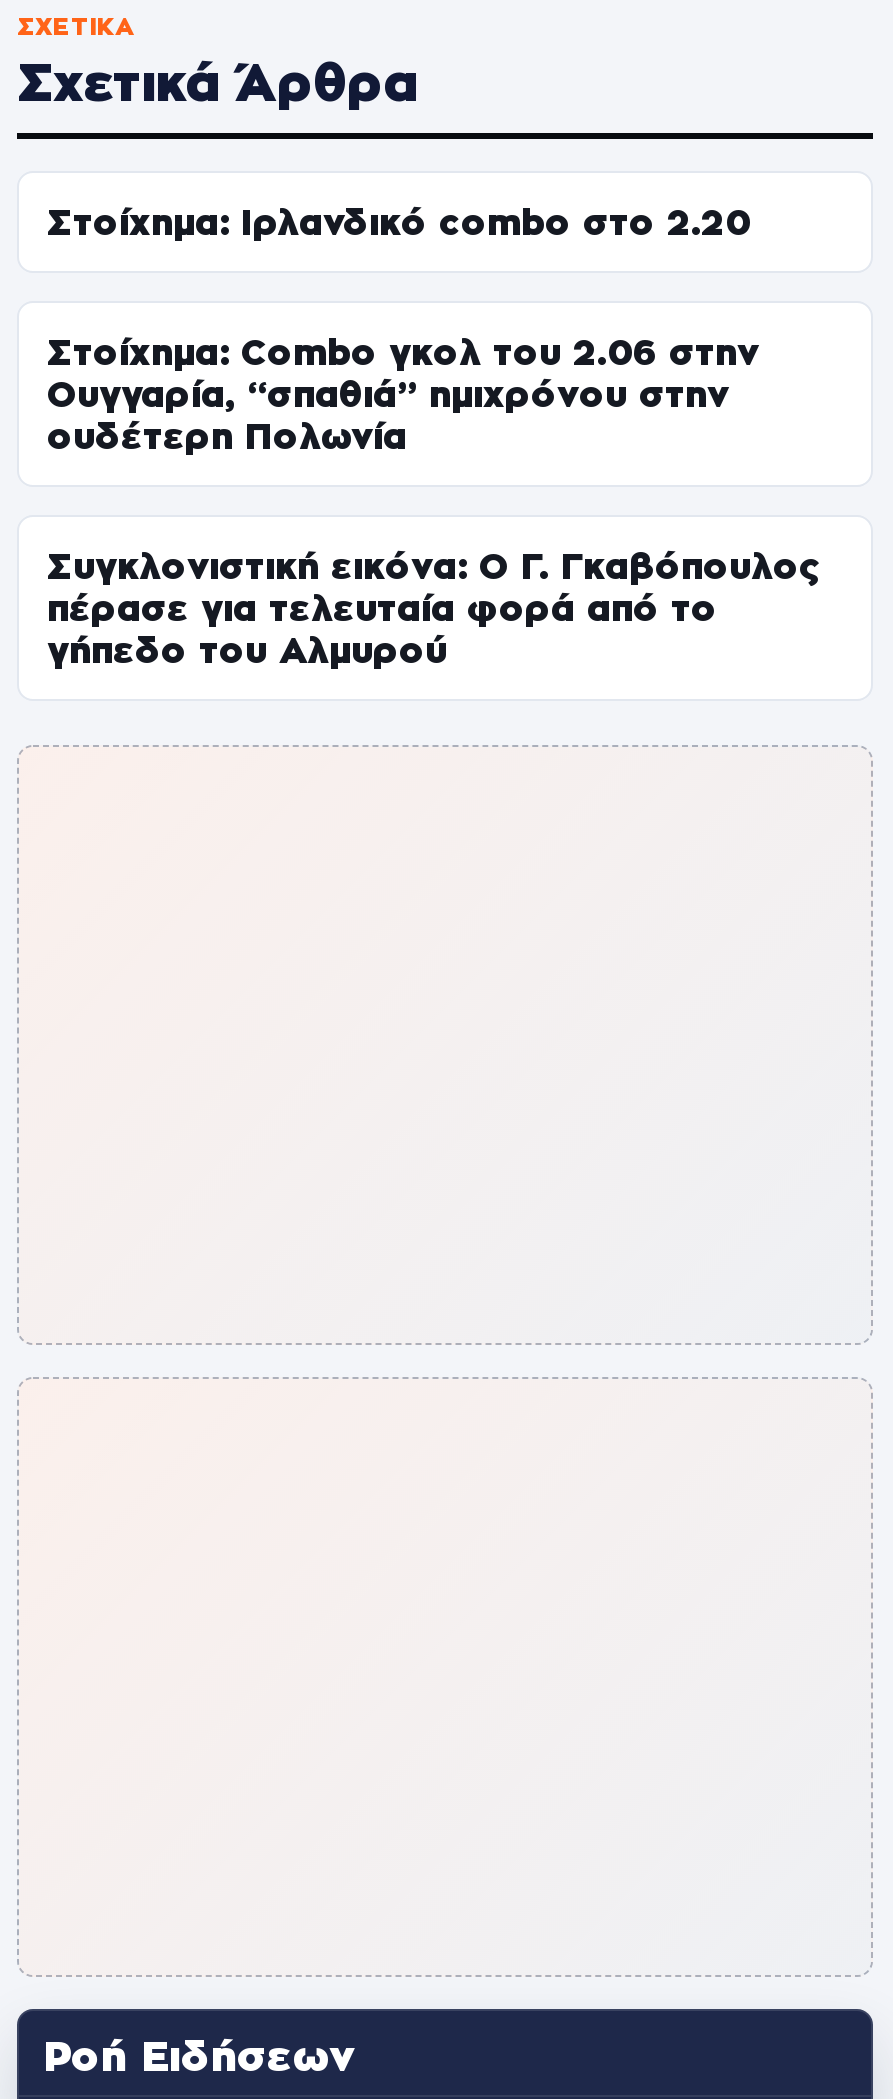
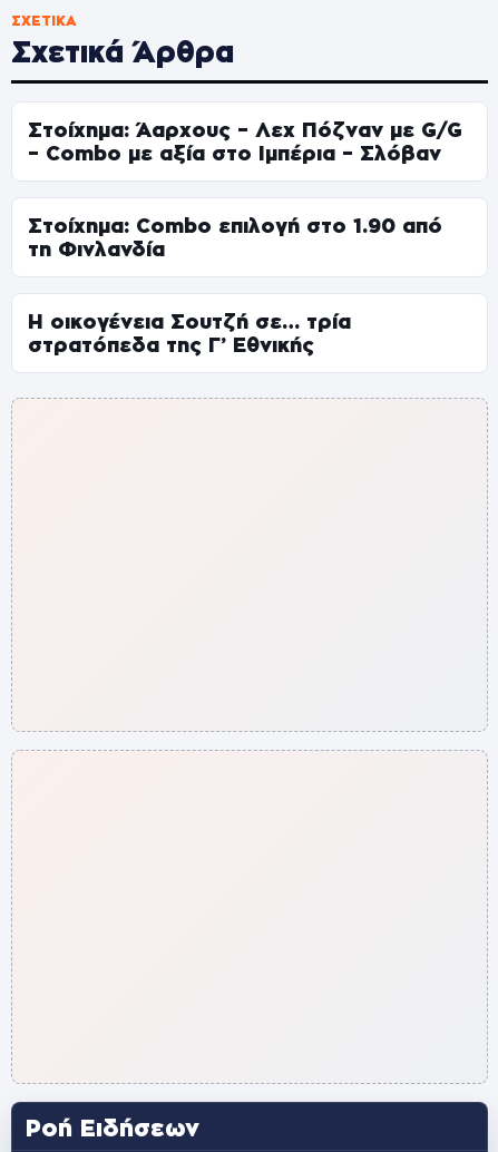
[47,203,751,241] Στοίχημα: Ιρλανδικό combo στο 2.20 -> [28,119,462,164] Στοίχημα: Άαρχους – Λεχ Πόζναν με G/G | – Combo με αξία στο Ιμπέρια – Σλόβαν
[47,333,759,455] Στοίχημα: Combo γκολ του 2.06 στην | Ουγγαρία, “σπαθιά” ημιχρόνου στην | ουδέτερη Πολωνία -> [28,215,442,260] Στοίχημα: Combo επιλογή στο 1.90 από | τη Φινλανδία
[47,547,821,669] Συγκλονιστική εικόνα: Ο Γ. Γκαβόπουλος | πέρασε για τελευταία φορά από το | γήπεδο του Αλμυρού -> [28,311,351,355] Η οικογένεια Σουτζή σε… τρία | στρατόπεδα της Γ’ Εθνικής

